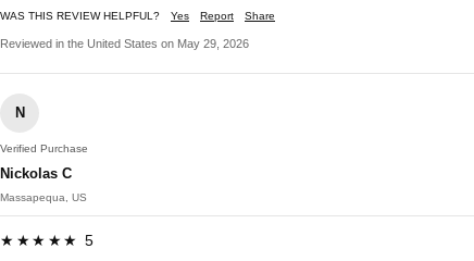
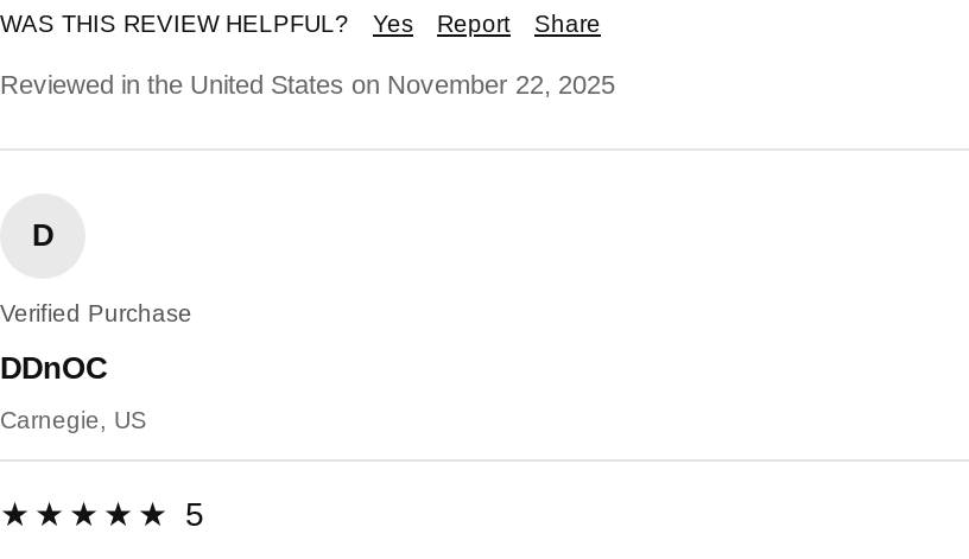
[0,37,249,50] Reviewed in the United States on May 29, 2026 -> [0,71,615,99] Reviewed in the United States on November 22, 2025
[15,105,24,121] N -> [32,218,53,254] D
[0,166,72,182] Nickolas C -> [0,351,107,387] DDnOC
[0,192,87,204] Massapequa, US -> [0,408,147,434] Carnegie, US

